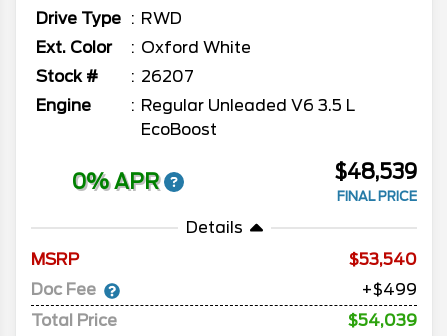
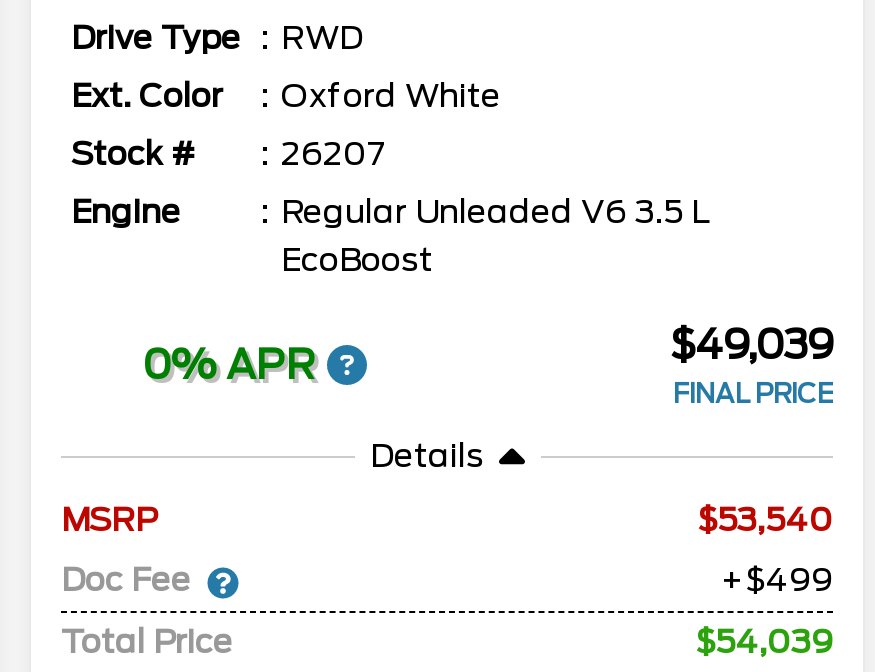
[334,160,417,184] $48,539 -> [669,321,833,369] $49,039

